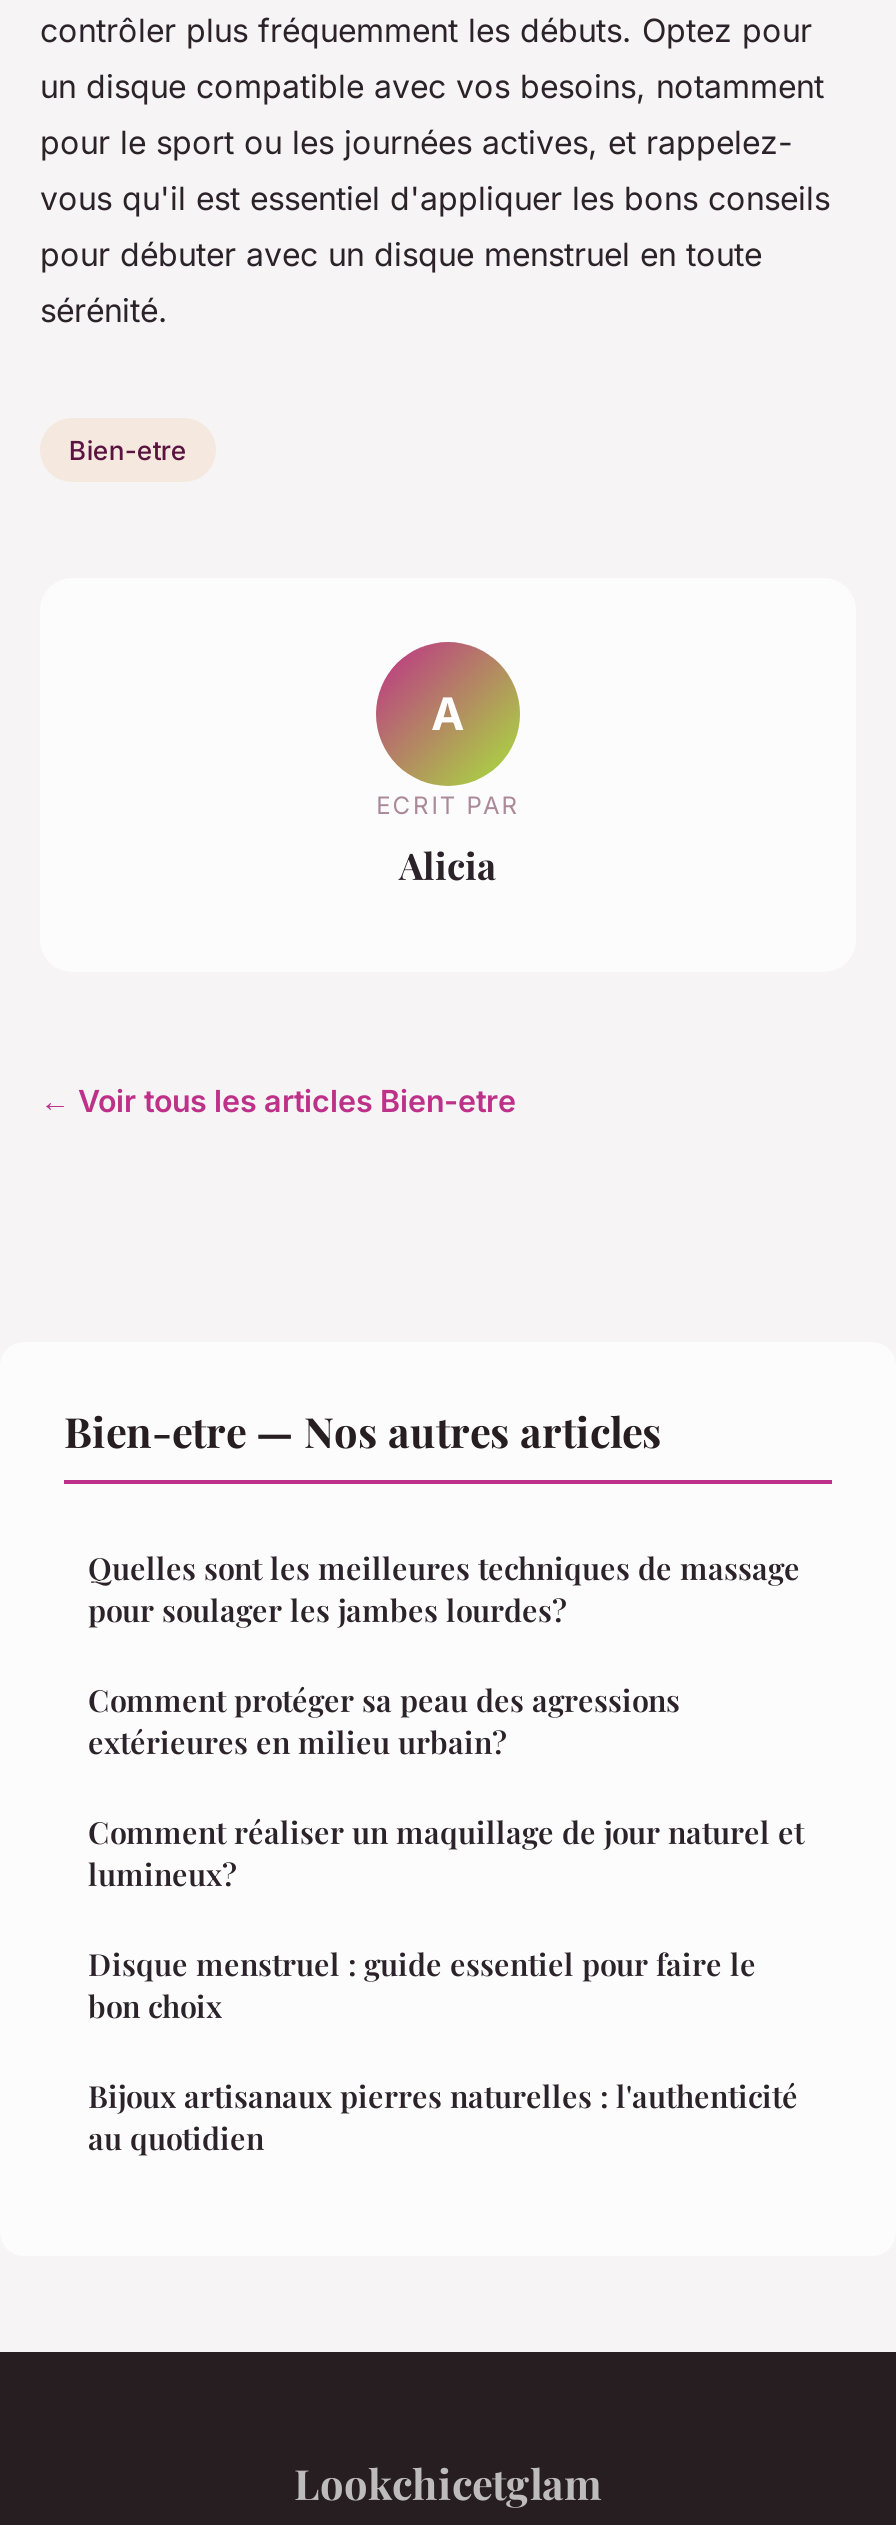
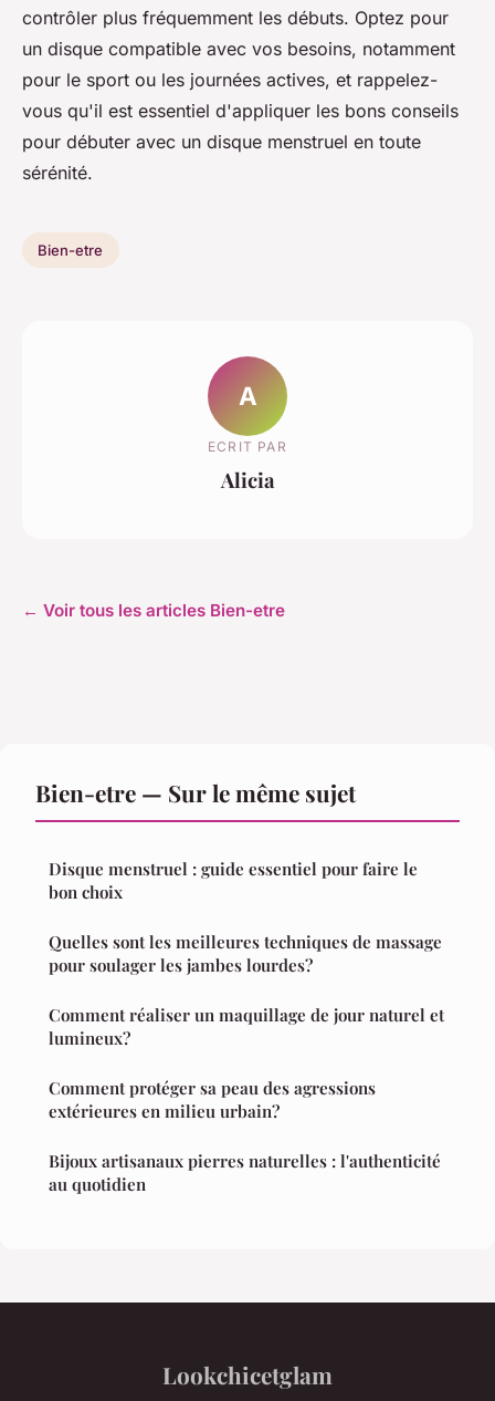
[64,1402,662,1458] Bien-etre — Nos autres articles -> [35,777,356,808] Bien-etre — Sur le même sujet
moved [88,1548,804,1894] -> [49,931,444,1122]: Quelles sont les meilleures techniques de massage | pour soulager les jambes lourdes? | Comment réaliser un maquillage de jour naturel et | lumineux? | Comment protéger sa peau des agressions | extérieures en milieu urbain?
moved [88,1944,756,2026] -> [49,858,418,903]: Disque menstruel : guide essentiel pour faire le | bon choix

